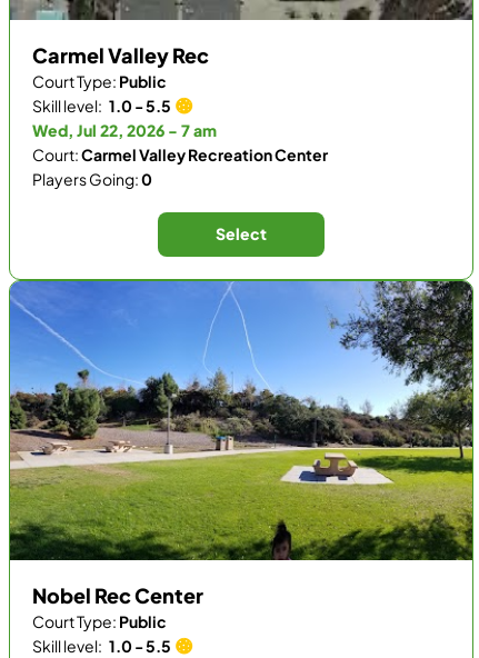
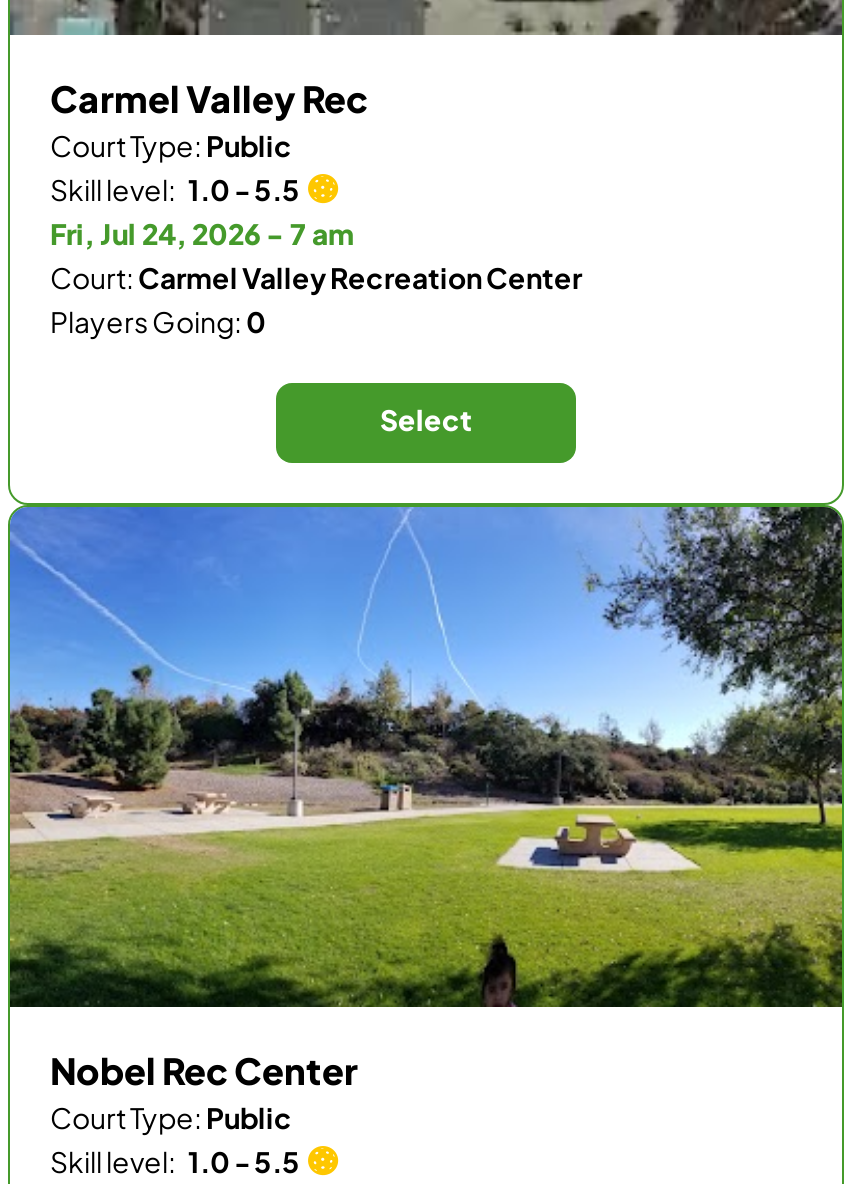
[32,120,217,140] Wed, Jul 22, 2026 - 7 am -> [50,215,354,251] Fri, Jul 24, 2026 - 7 am

